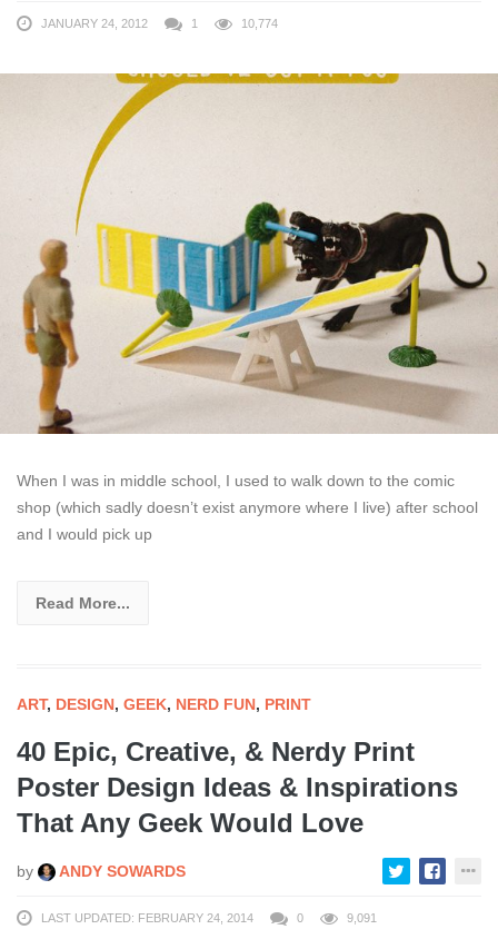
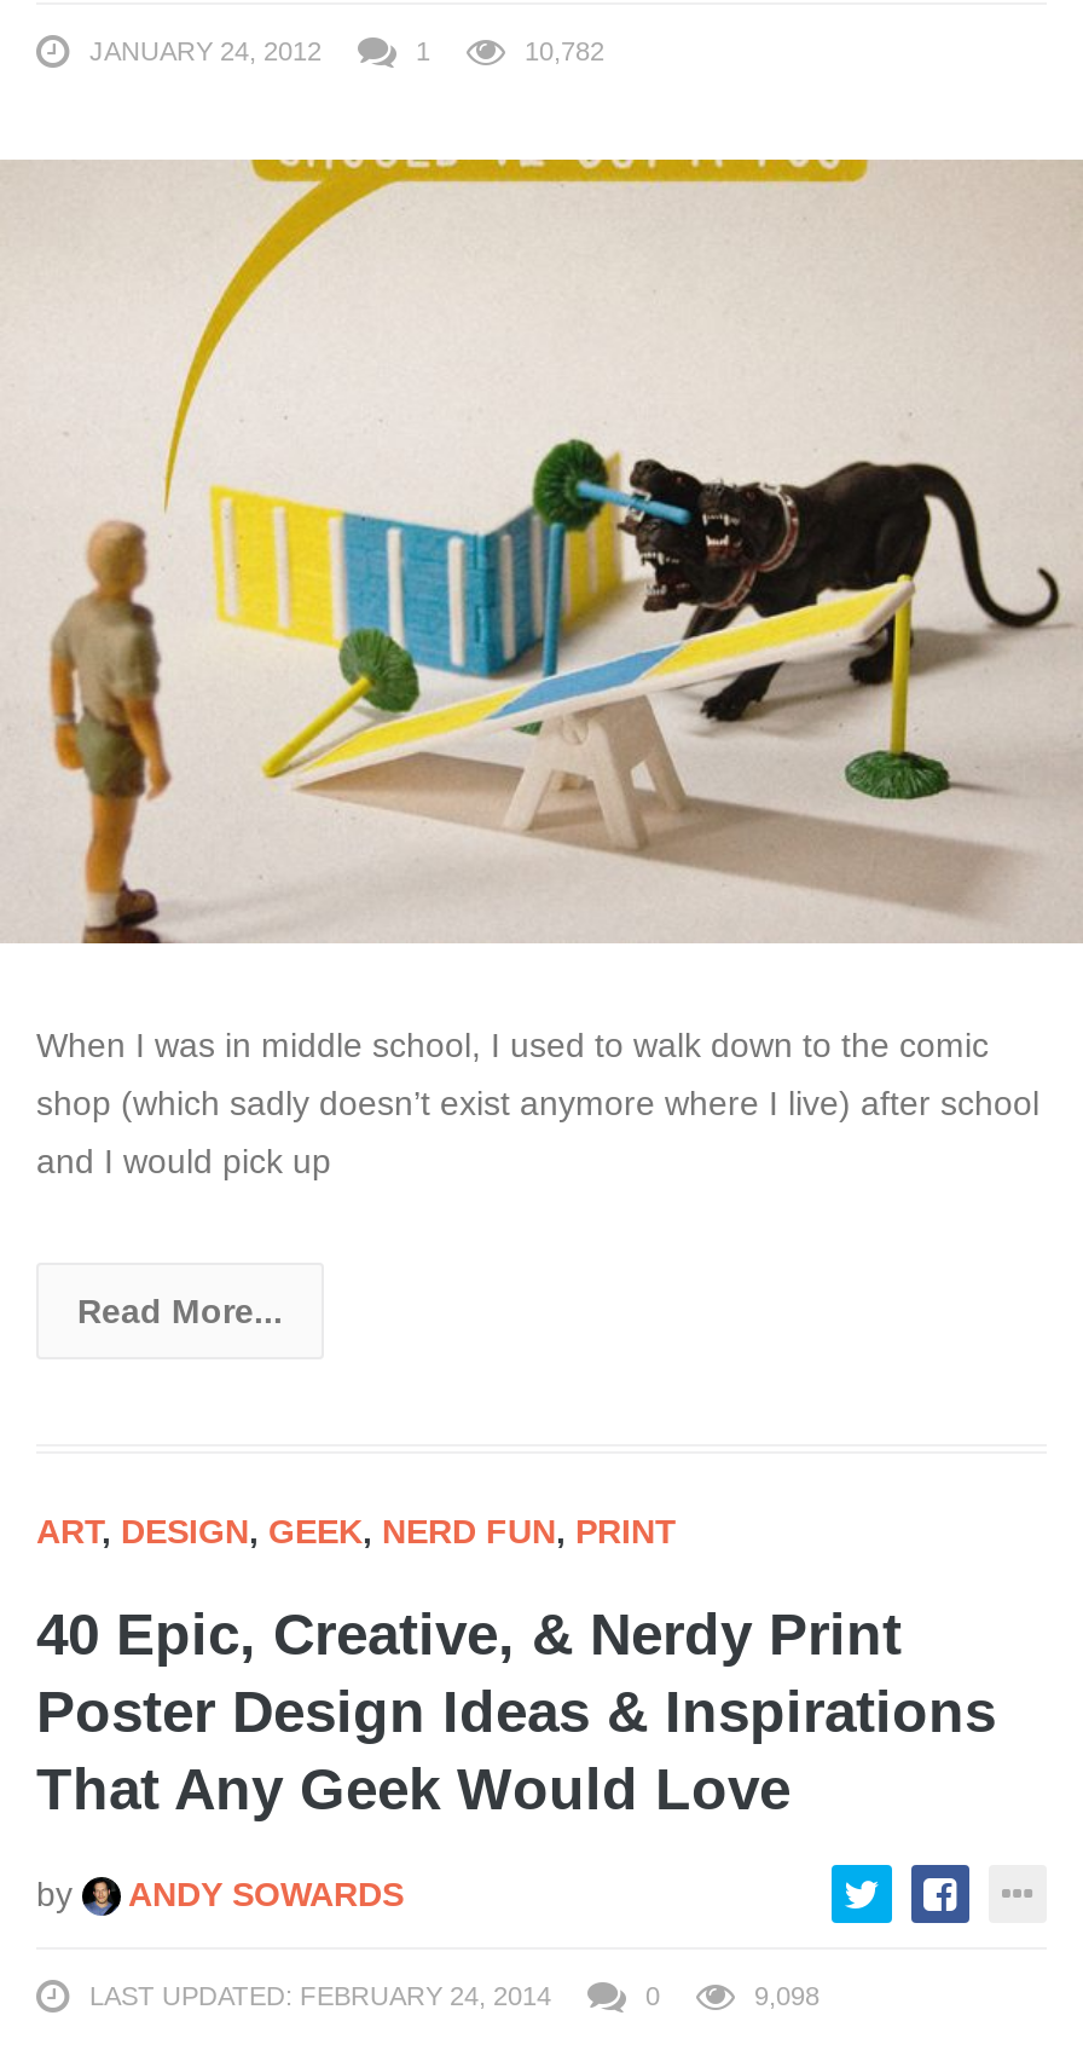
[238,17,278,30] 10,774 -> [517,36,604,65] 10,782
[343,911,377,925] 9,091 -> [747,1981,820,2010] 9,098

